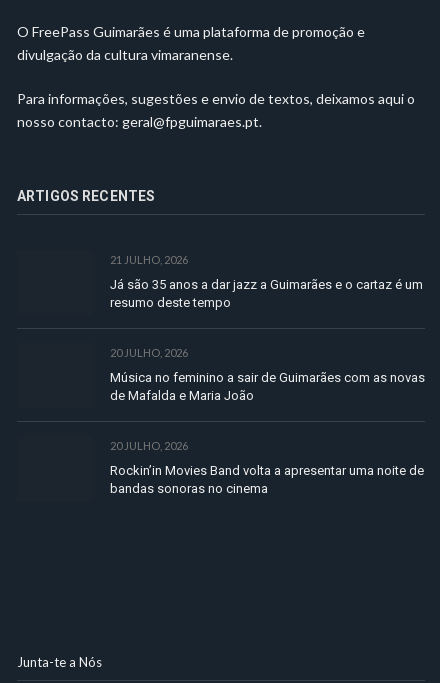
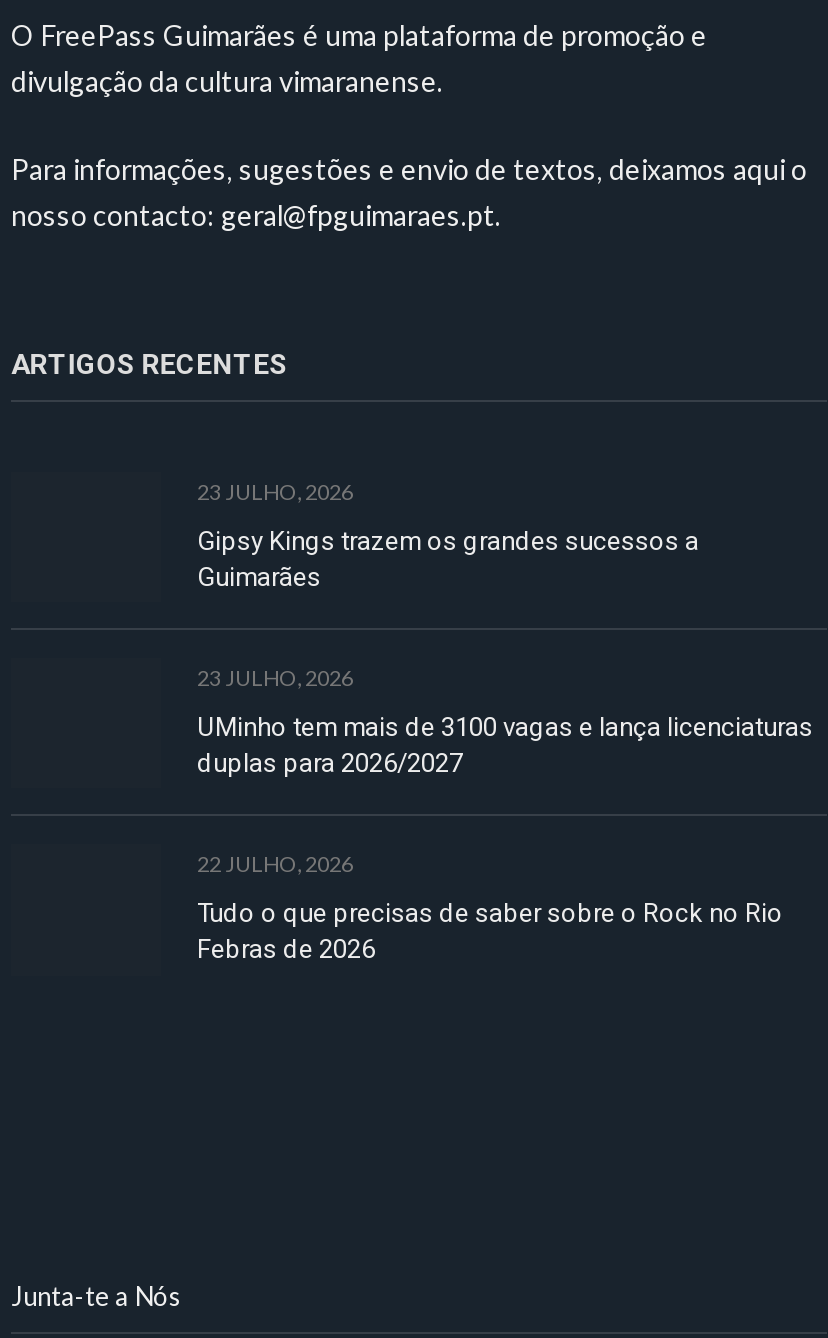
[110,253,188,266] 21 JULHO, 2026 -> [197,478,353,504] 23 JULHO, 2026
[110,277,423,310] Já são 35 anos a dar jazz a Guimarães e o cartaz é um | resumo deste tempo -> [197,526,699,592] Gipsy Kings trazem os grandes sucessos a | Guimarães
[110,346,188,359] 20 JULHO, 2026 -> [197,664,353,690] 23 JULHO, 2026
[110,370,425,403] Música no feminino a sair de Guimarães com as novas | de Mafalda e Maria João -> [197,712,813,778] UMinho tem mais de 3100 vagas e lança licenciaturas | duplas para 2026/2027
[110,439,188,452] 20 JULHO, 2026 -> [197,851,353,877] 22 JULHO, 2026
[110,463,424,496] Rockin’in Movies Band volta a apresentar uma noite de | bandas sonoras no cinema -> [197,899,783,965] Tudo o que precisas de saber sobre o Rock no Rio | Febras de 2026

